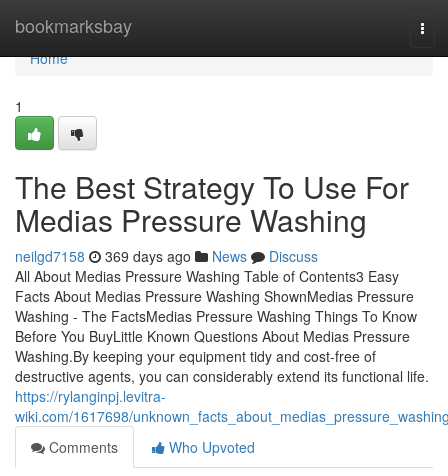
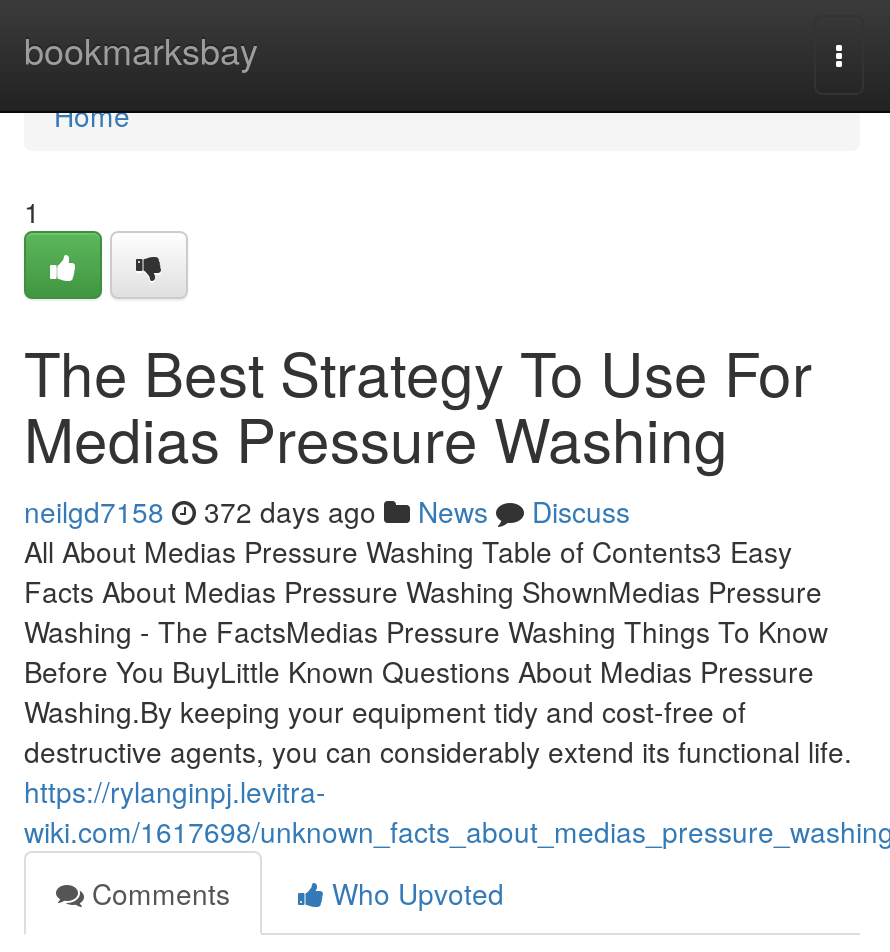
[15,246,318,266] neilgd7158 369 days ago News Discuss -> [24,491,630,531] neilgd7158 372 days ago News Discuss

